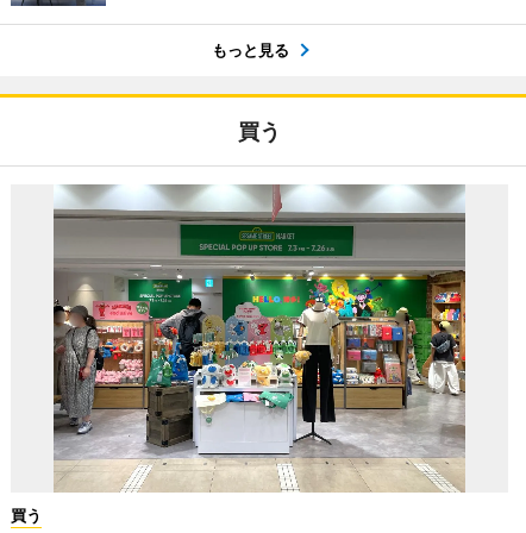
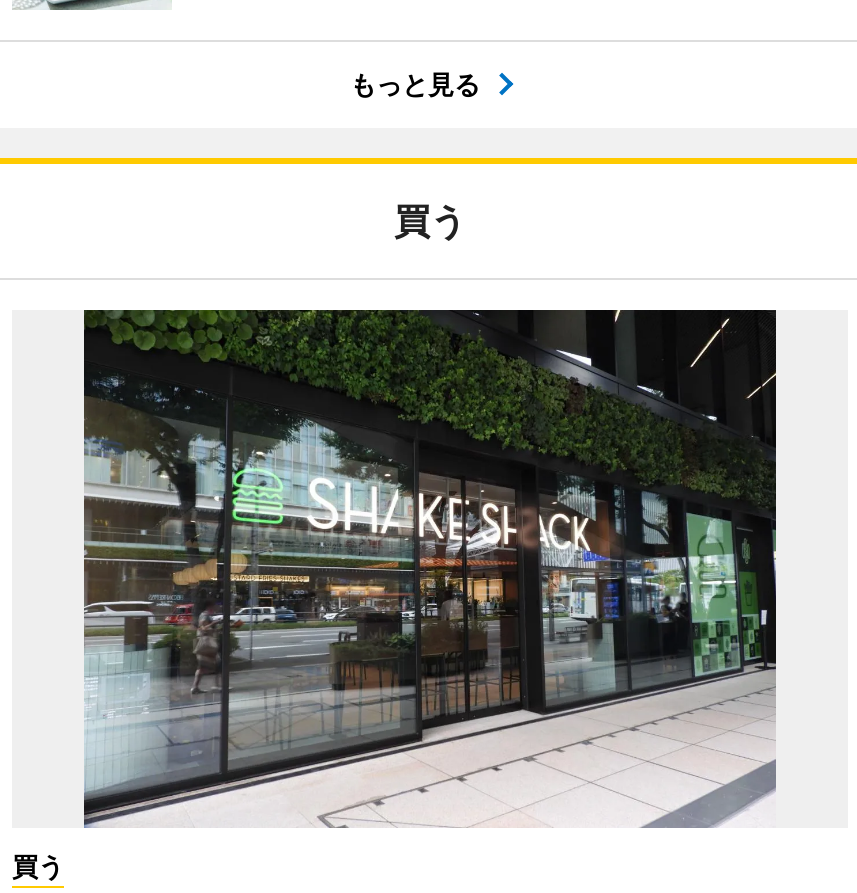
[52,184,466,493] [image] -> [82,308,778,828] [image]

